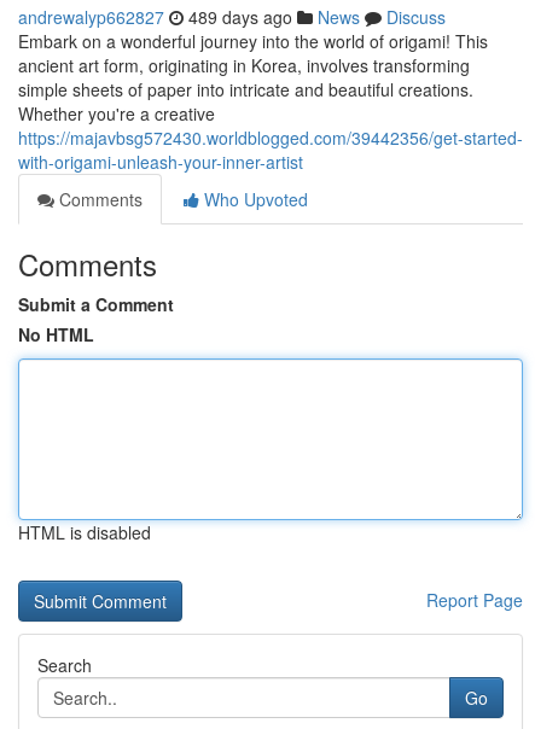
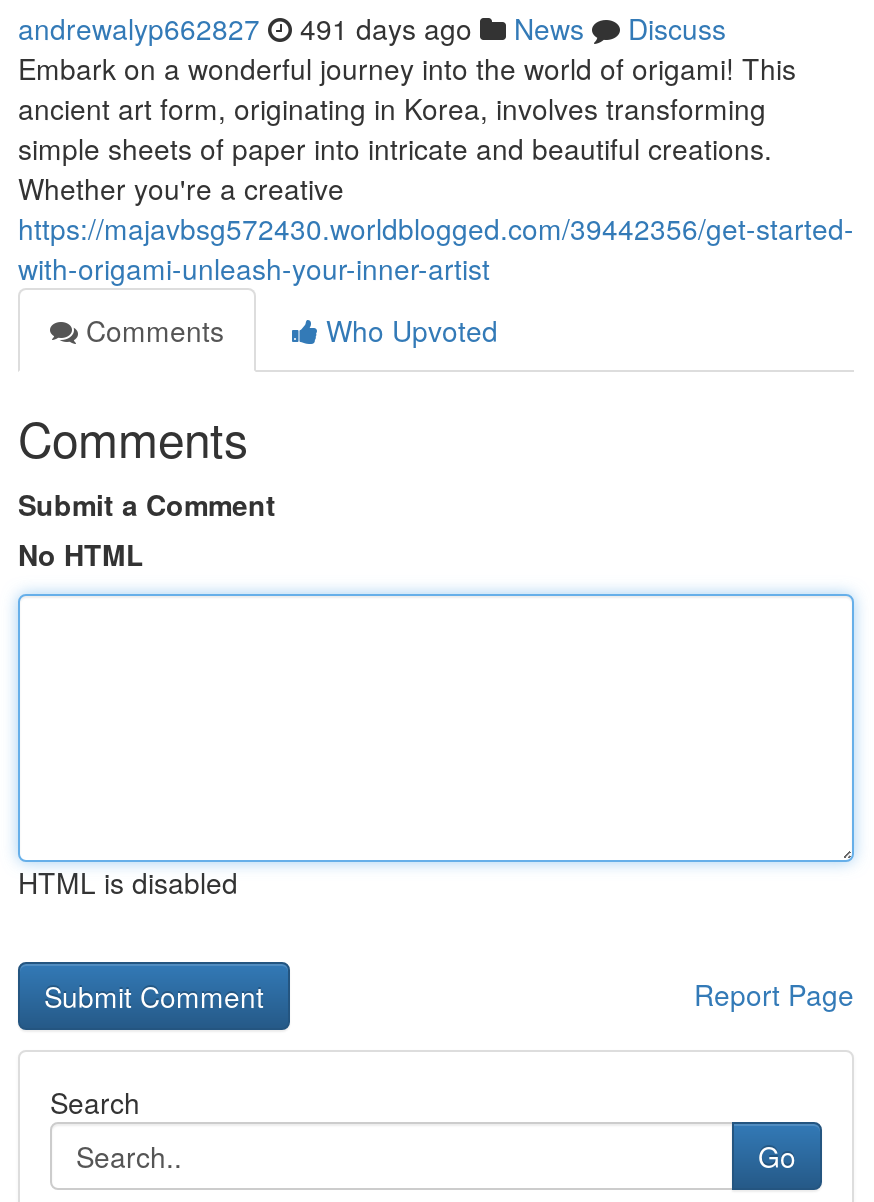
[18,5,446,29] andrewalyp662827 489 days ago News Discuss -> [18,8,726,48] andrewalyp662827 491 days ago News Discuss

